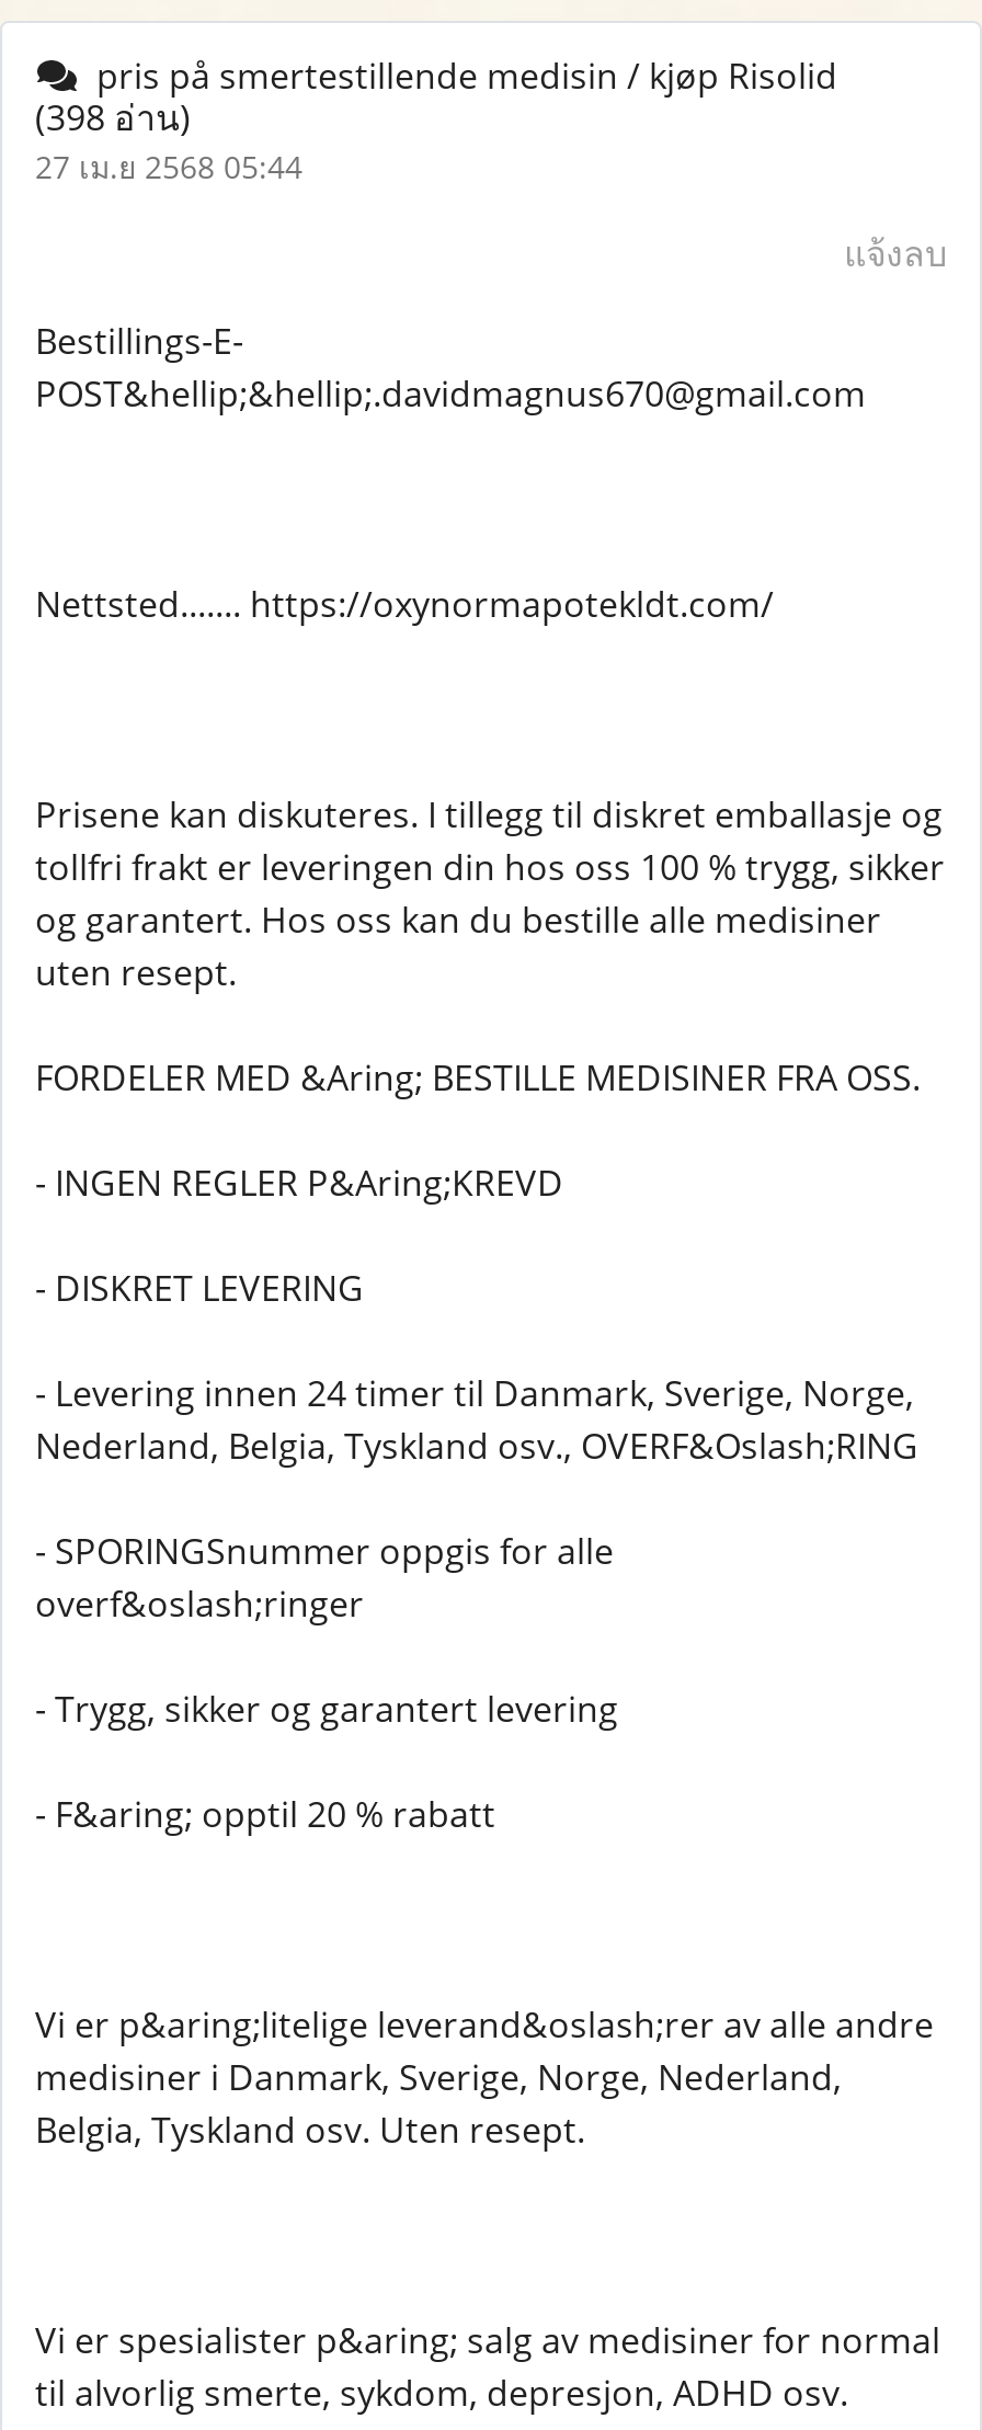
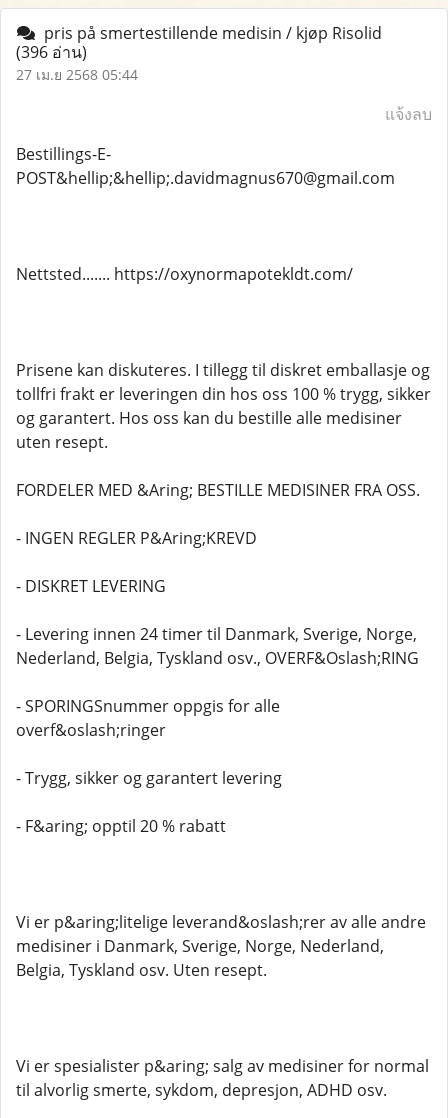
[35,93,191,141] (398 อ่าน) -> [16,41,87,63] (396 อ่าน)

